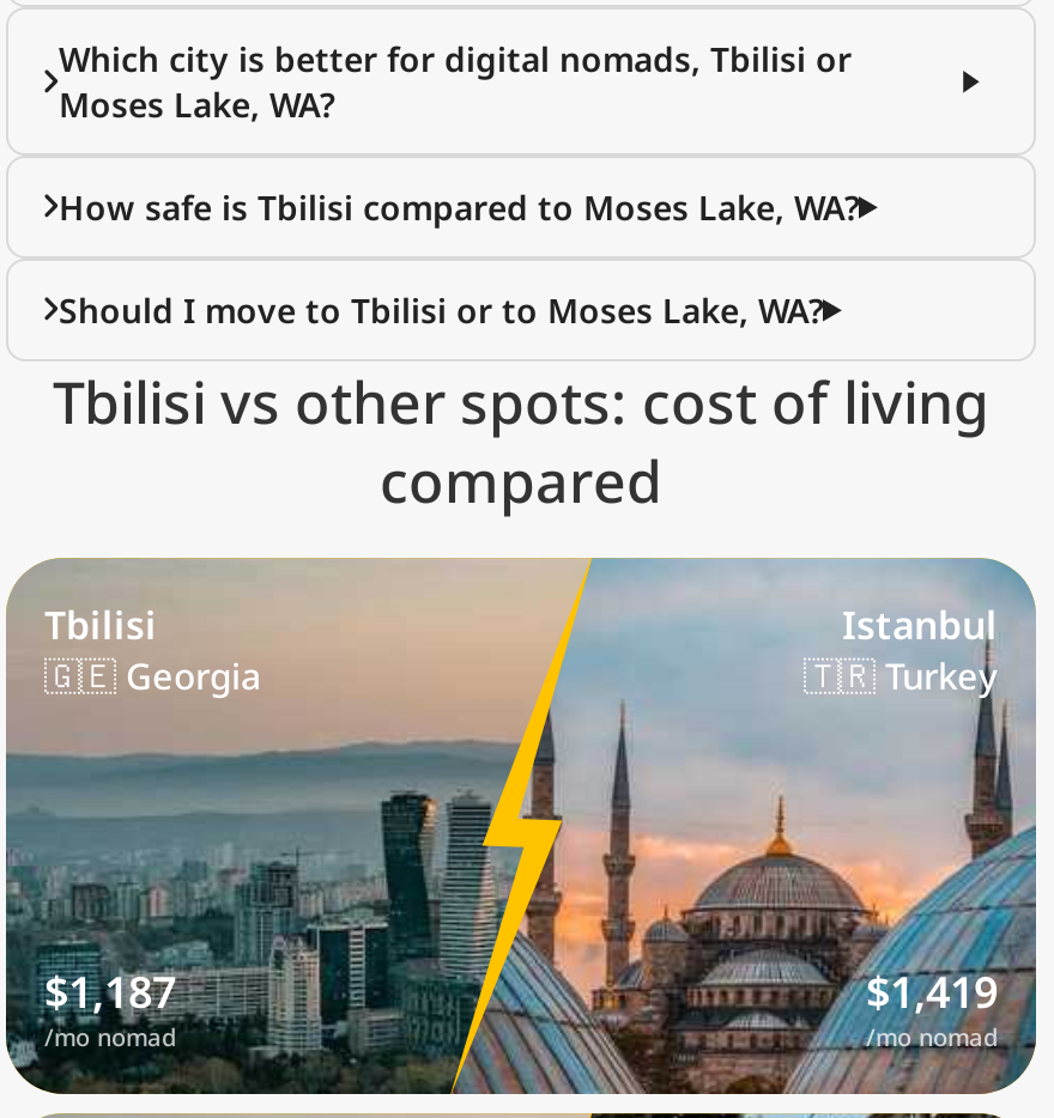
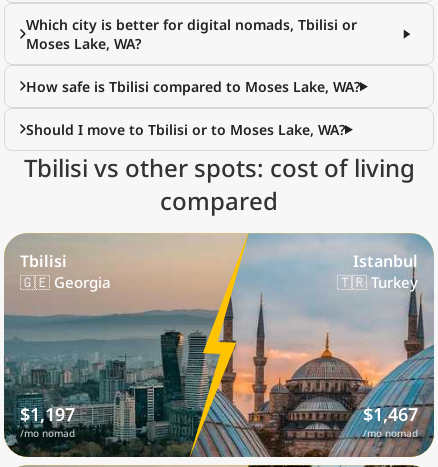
[44,963,176,1020] $1,187 -> [20,402,75,426] $1,197
[866,963,998,1020] $1,419 -> [363,402,418,426] $1,467

